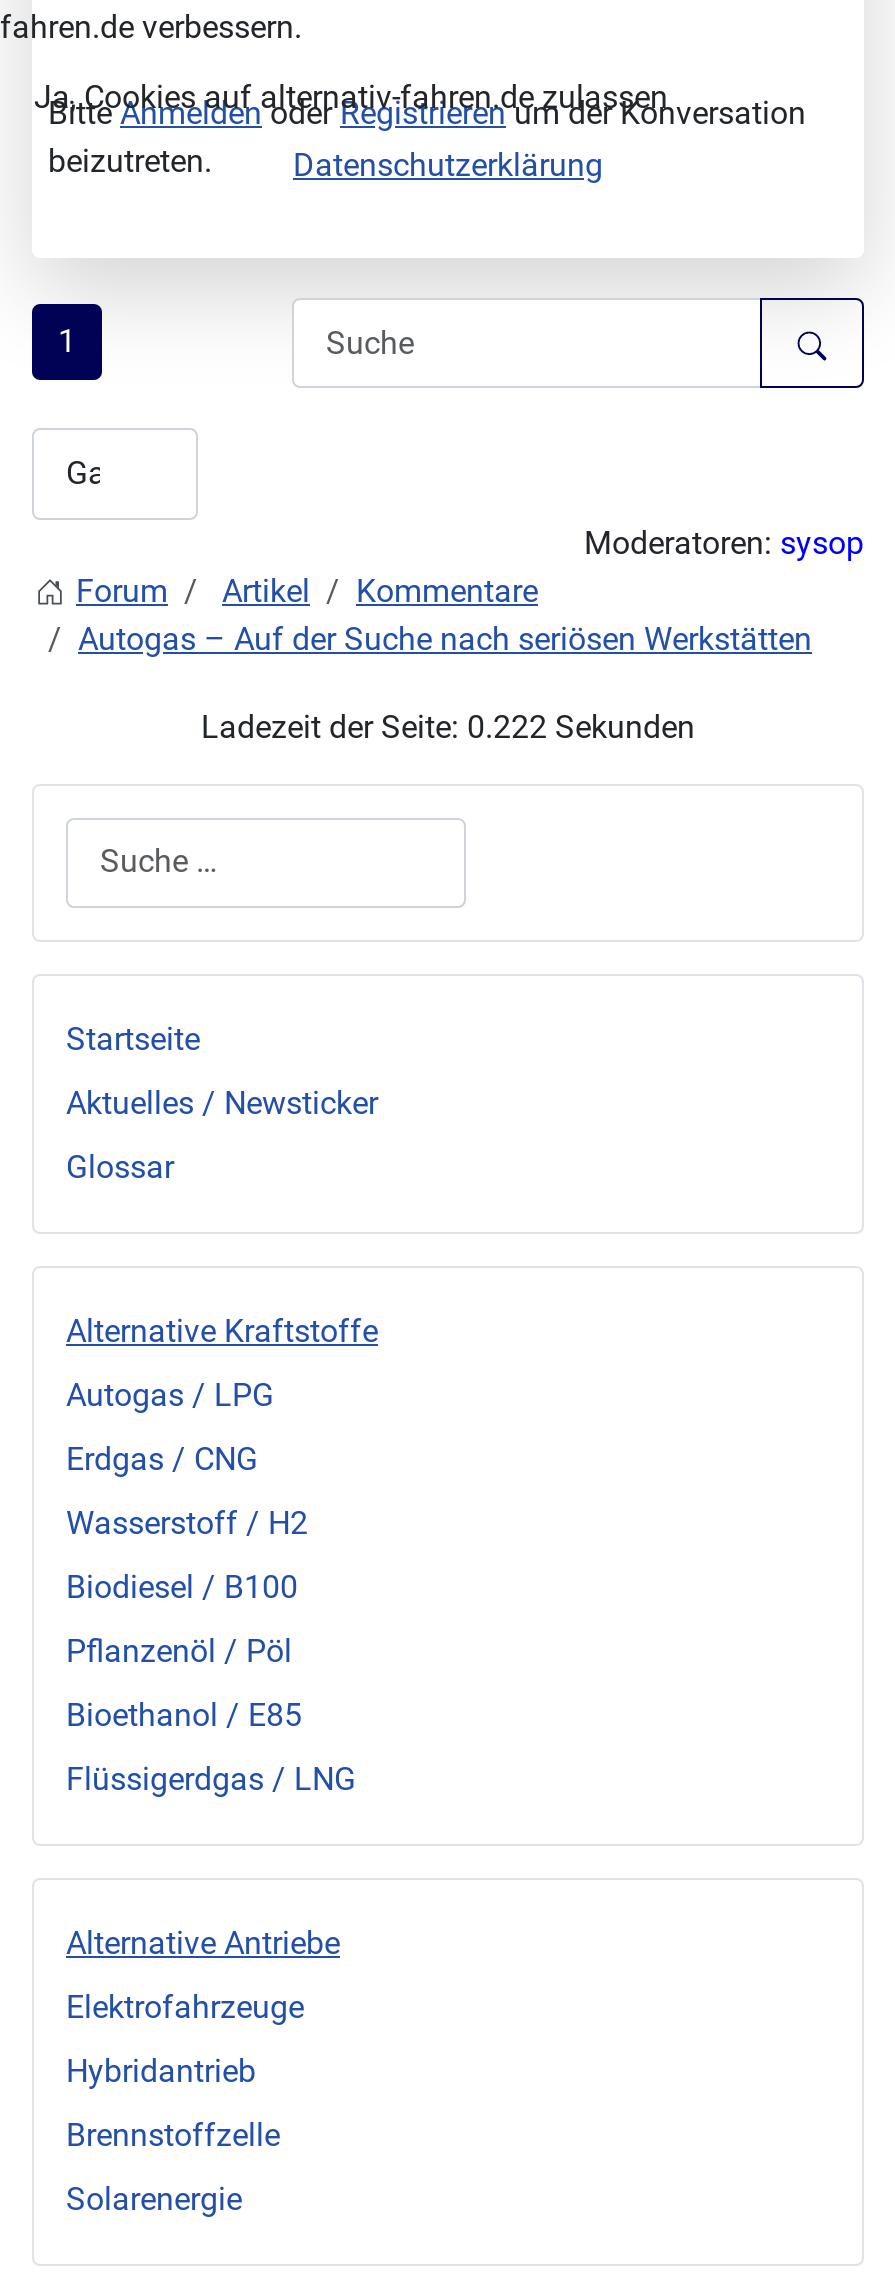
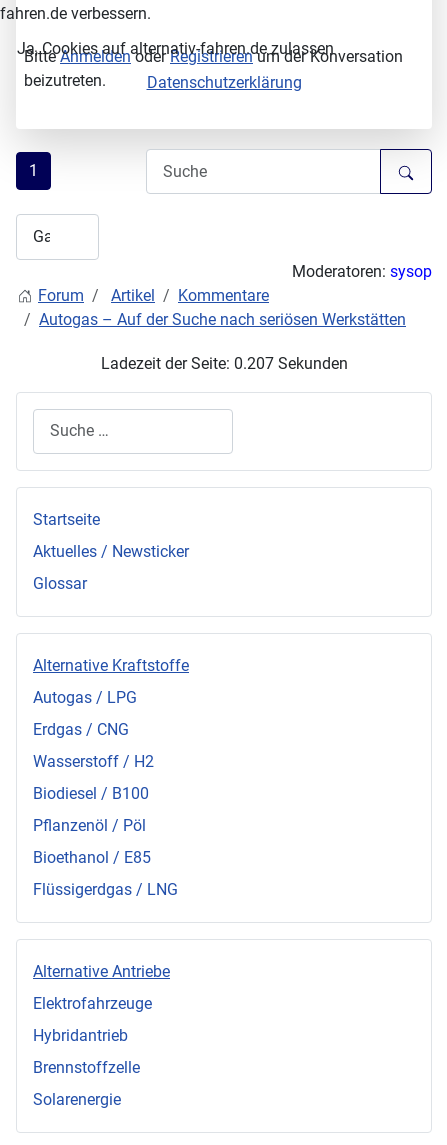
[201,707,695,745] Ladezeit der Seite: 0.222 Sekunden -> [100,354,347,373] Ladezeit der Seite: 0.207 Sekunden

